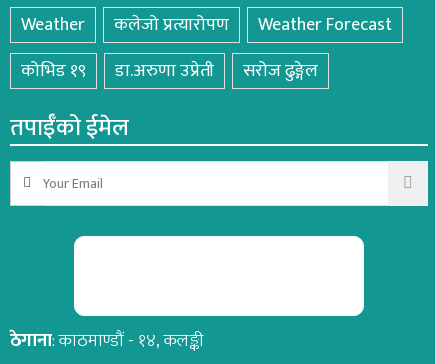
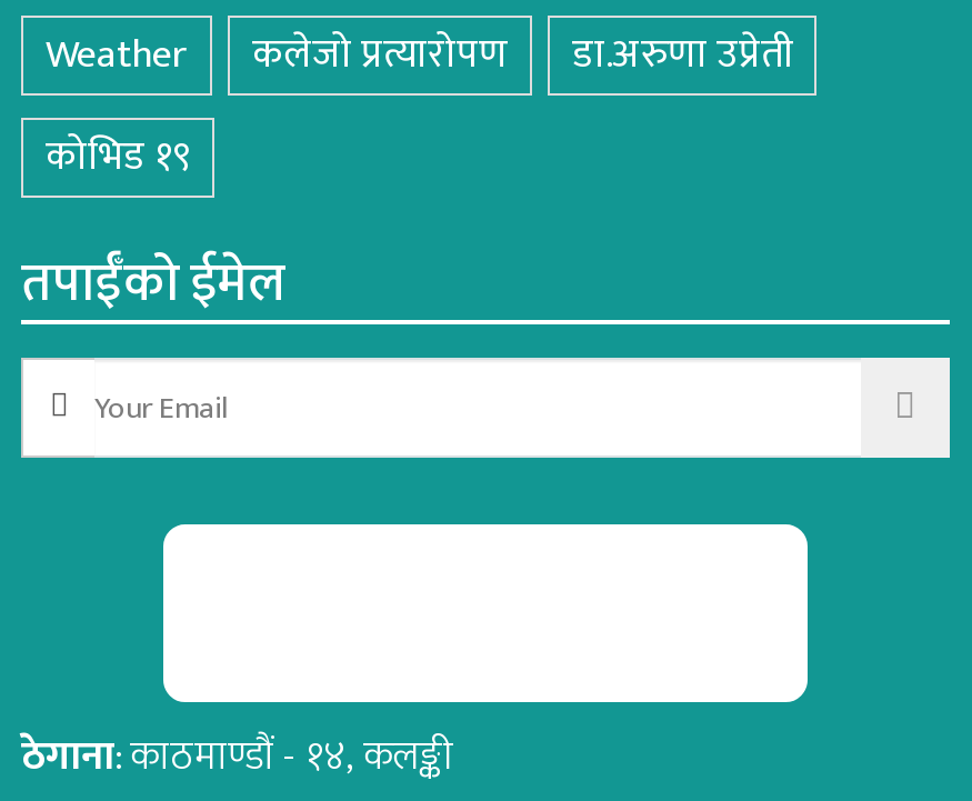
[258,10,392,40] Weather Forecast -> [572,22,792,89] डा.अरुणा उप्रेती
[115,56,318,86] डा.अरुणा उप्रेती | सरोज ढुङ्गेल -> none

